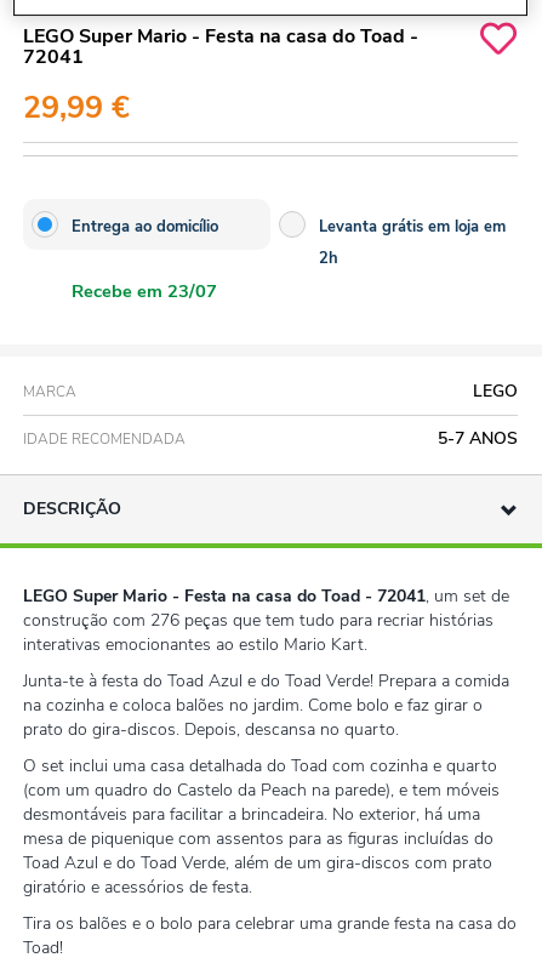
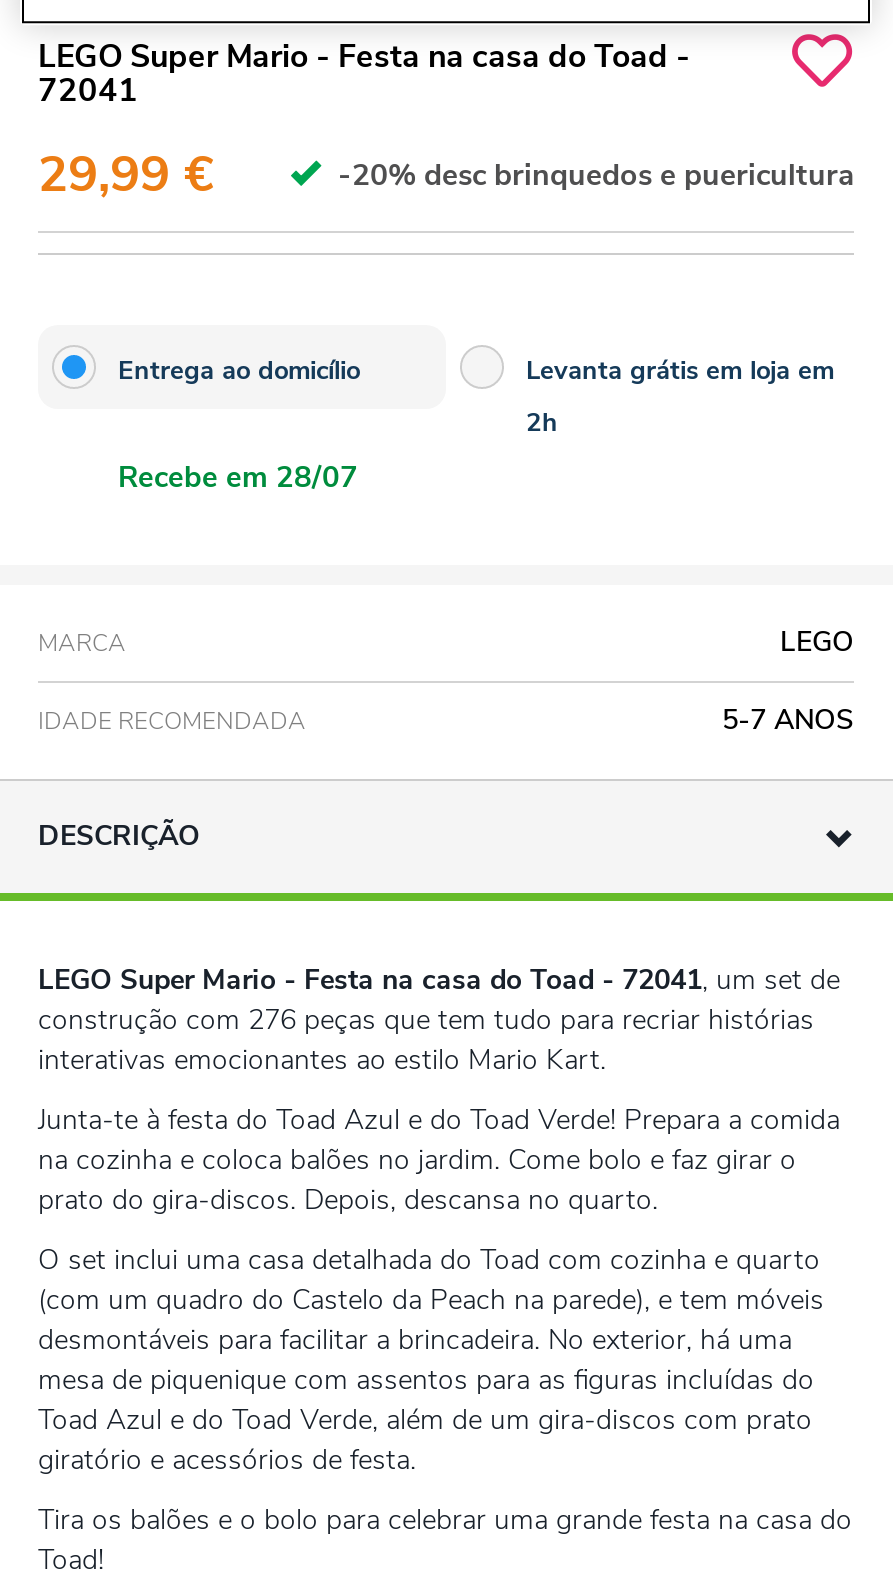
none -> [330,155,854,195] -20% desc brinquedos e puericultura
[72,279,217,303] Recebe em 23/07 -> [118,457,358,497] Recebe em 28/07

